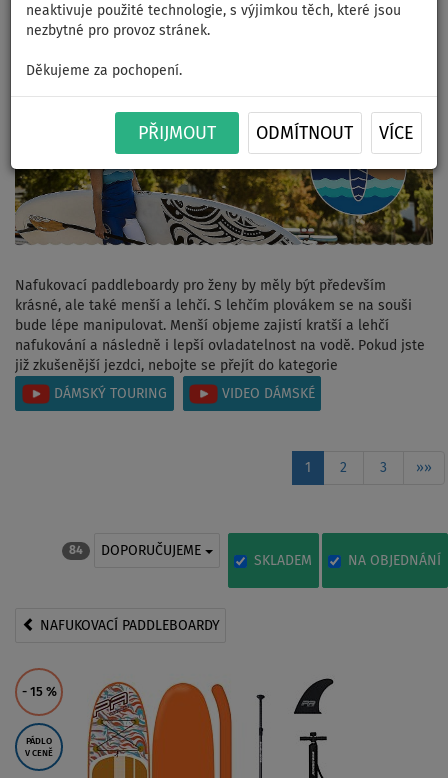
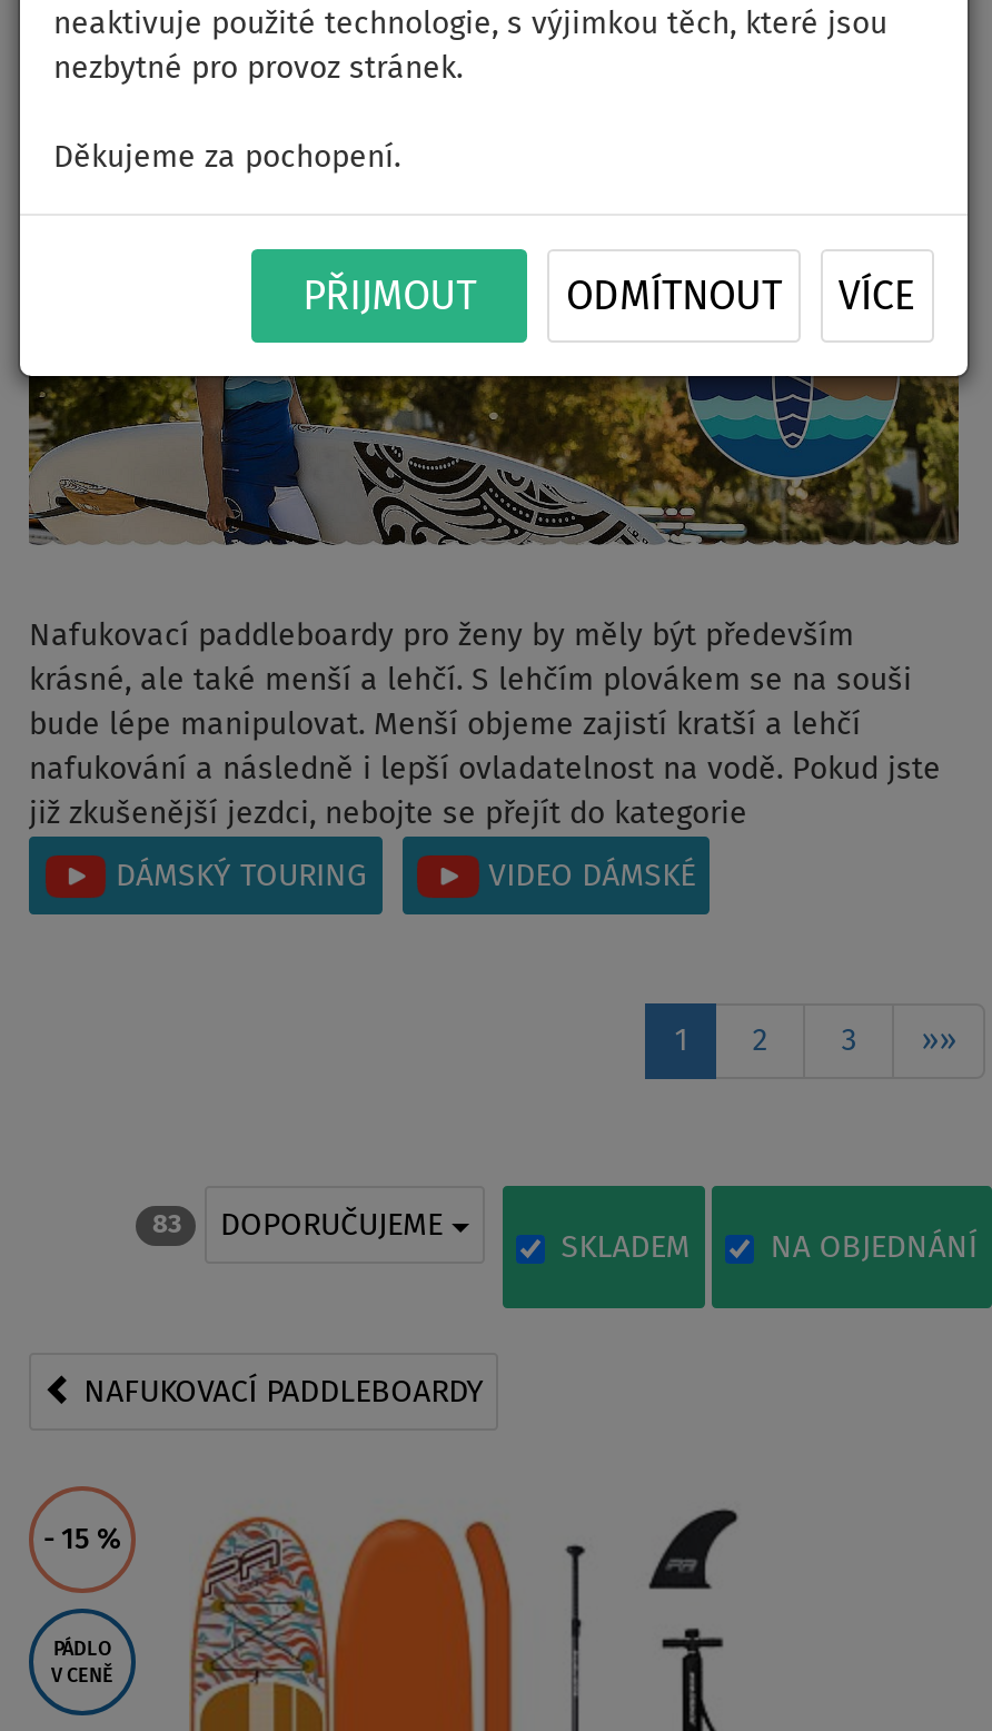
[69,544,205,558] 84 DOPORUČUJEME -> [152,1211,452,1243] 83 DOPORUČUJEME

